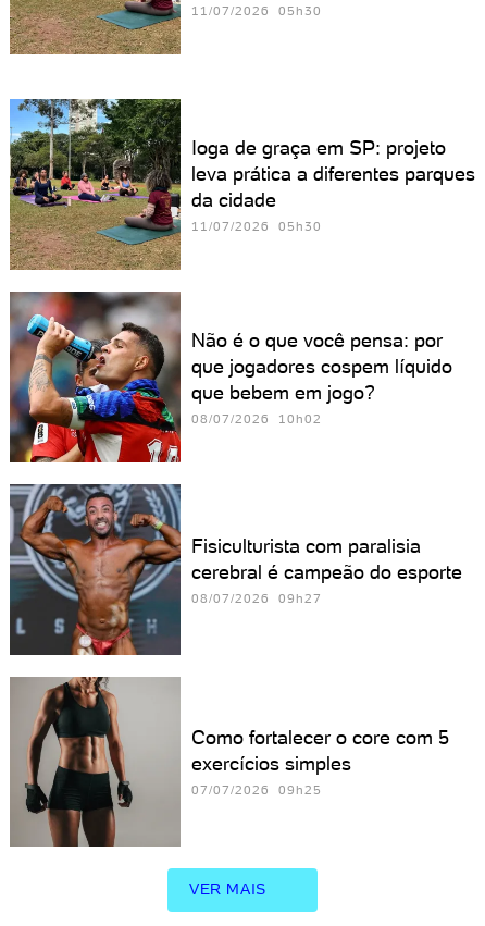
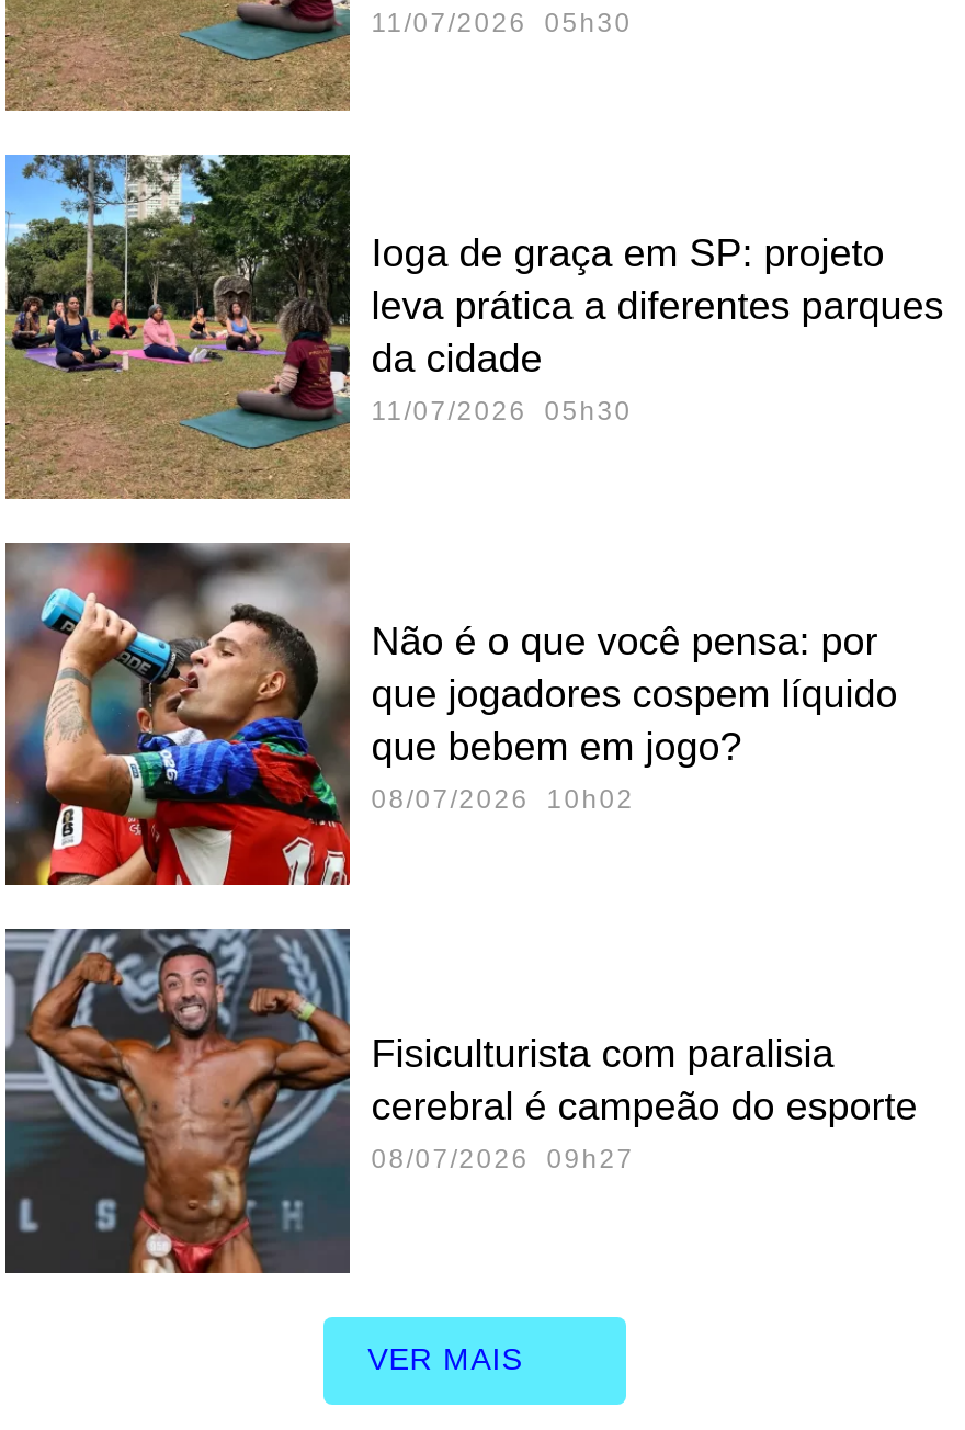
[10,676,449,848] [image] | Como fortalecer o core com 5 | exercícios simples | 07/07/2026 09h25 -> none

